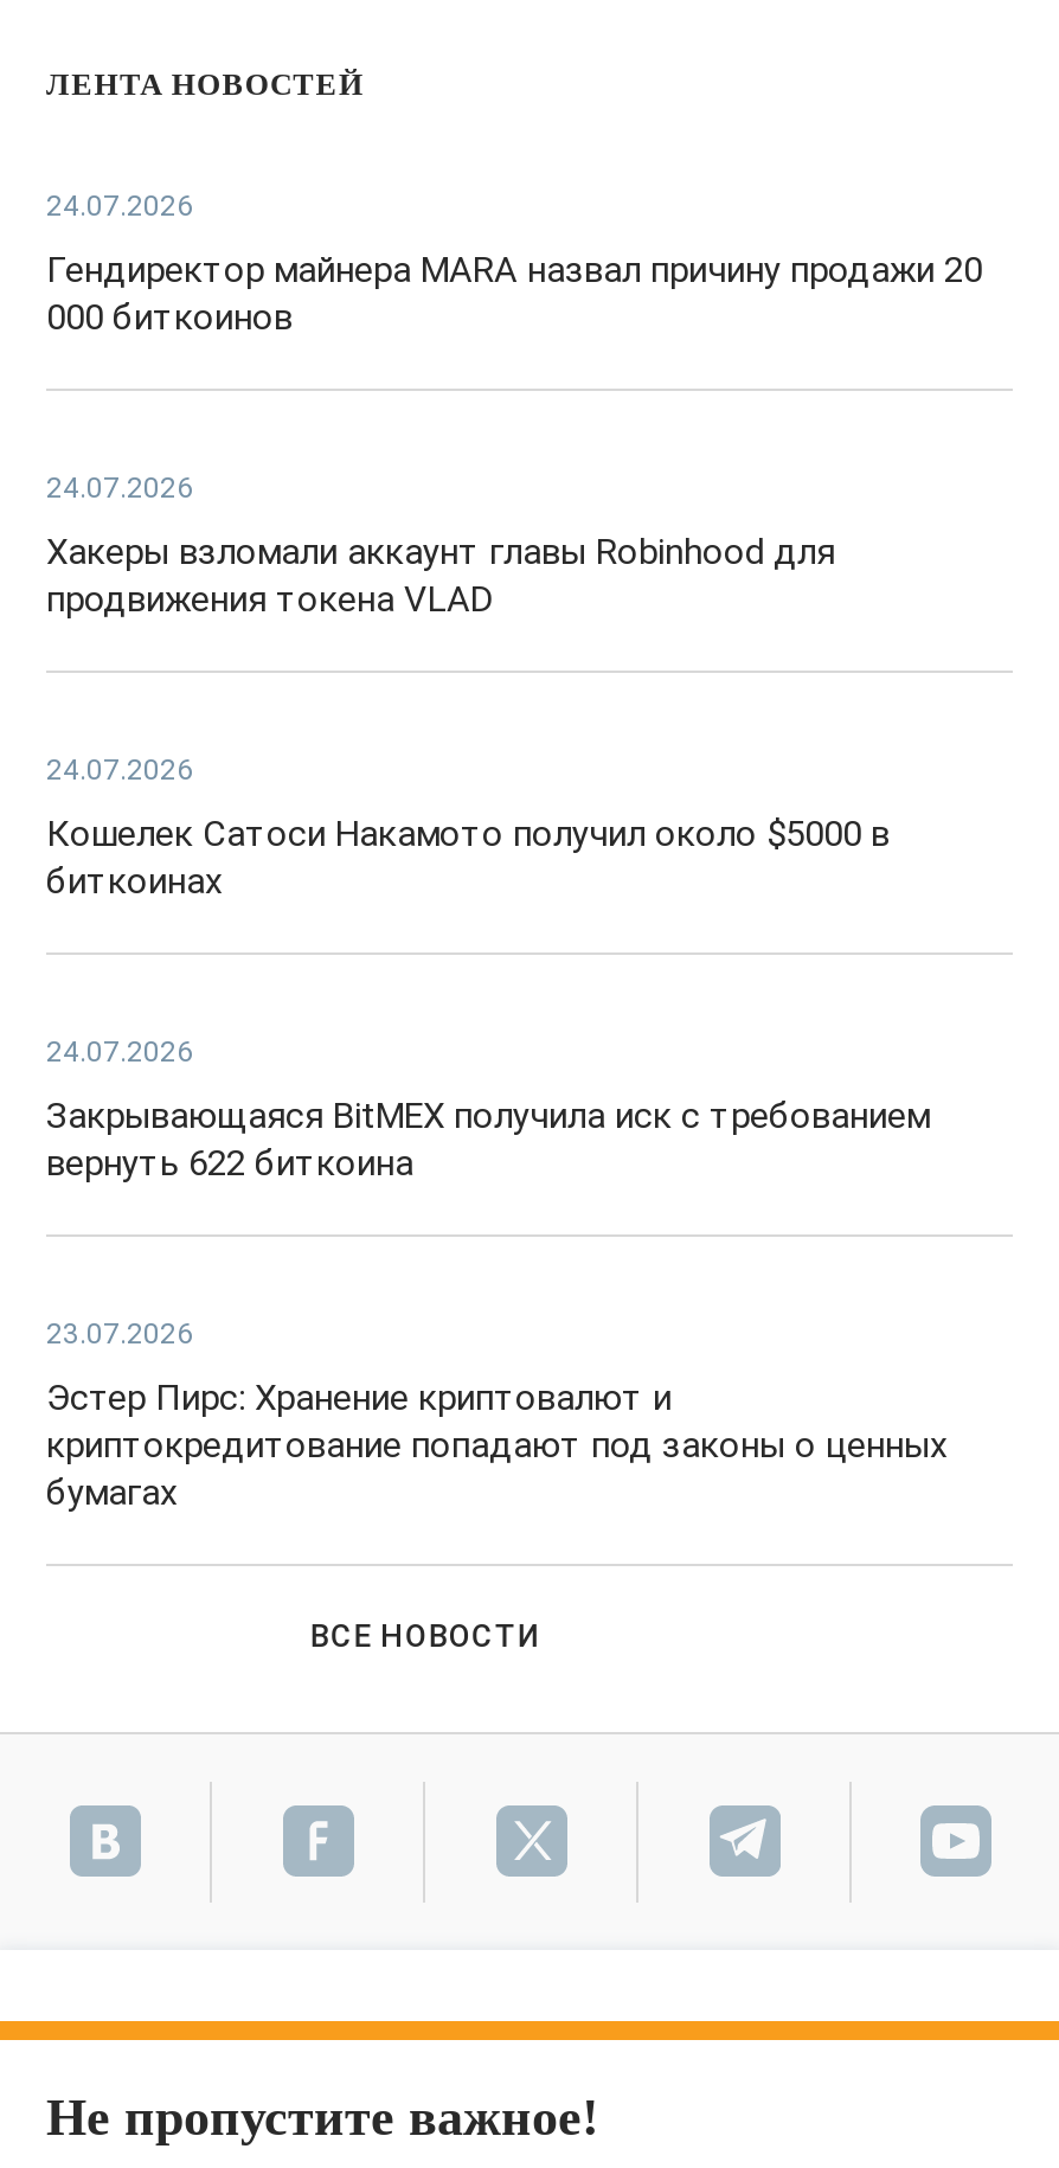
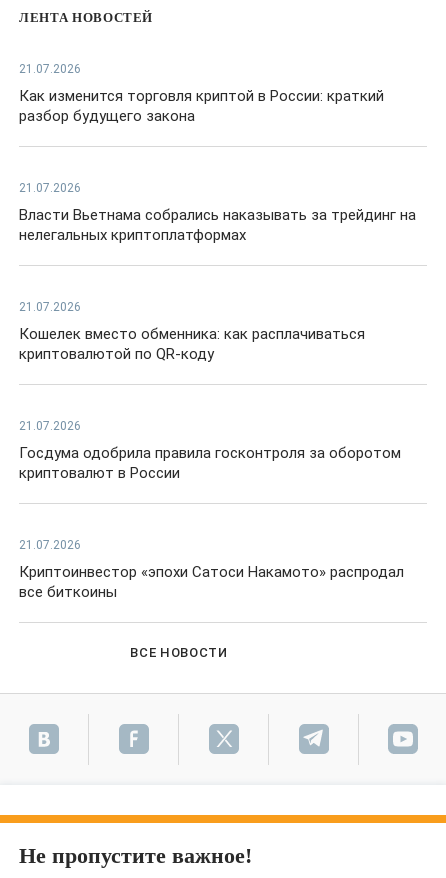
[46,190,193,223] 24.07.2026 -> [19,62,81,76] 21.07.2026
[46,249,982,339] Гендиректор майнера MARA назвал причину продажи 20 | 000 биткоинов -> [19,87,384,125] Как изменится торговля криптой в России: краткий | разбор будущего закона
[46,472,193,505] 24.07.2026 -> [19,181,81,195] 21.07.2026
[46,531,835,621] Хакеры взломали аккаунт главы Robinhood для | продвижения токена VLAD -> [19,206,416,244] Власти Вьетнама собрались наказывать за трейдинг на | нелегальных криптоплатформах
[46,753,193,787] 24.07.2026 -> [19,300,81,314] 21.07.2026
[46,813,890,903] Кошелек Сатоси Накамото получил около $5000 в | биткоинах -> [19,325,365,363] Кошелек вместо обменника: как расплачиваться | криптовалютой по QR-коду
[46,1035,193,1069] 24.07.2026 -> [19,419,81,433] 21.07.2026
[46,1095,930,1185] Закрывающаяся BitMEX получила иск с требованием | вернуть 622 биткоина -> [19,444,401,482] Госдума одобрила правила госконтроля за оборотом | криптовалют в России
[46,1317,193,1351] 23.07.2026 -> [19,538,81,552] 21.07.2026
[46,1377,946,1514] Эстер Пирс: Хранение криптовалют и | криптокредитование попадают под законы о ценных | бумагах -> [19,563,404,601] Криптоинвестор «эпохи Сатоси Накамото» распродал | все биткоины

